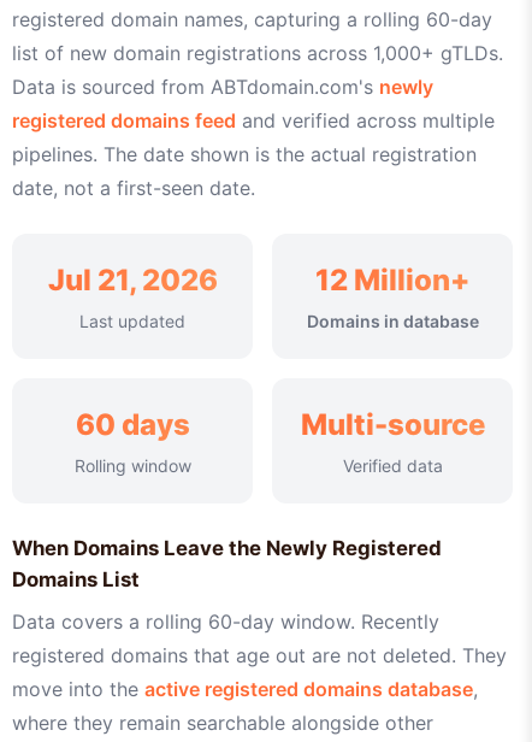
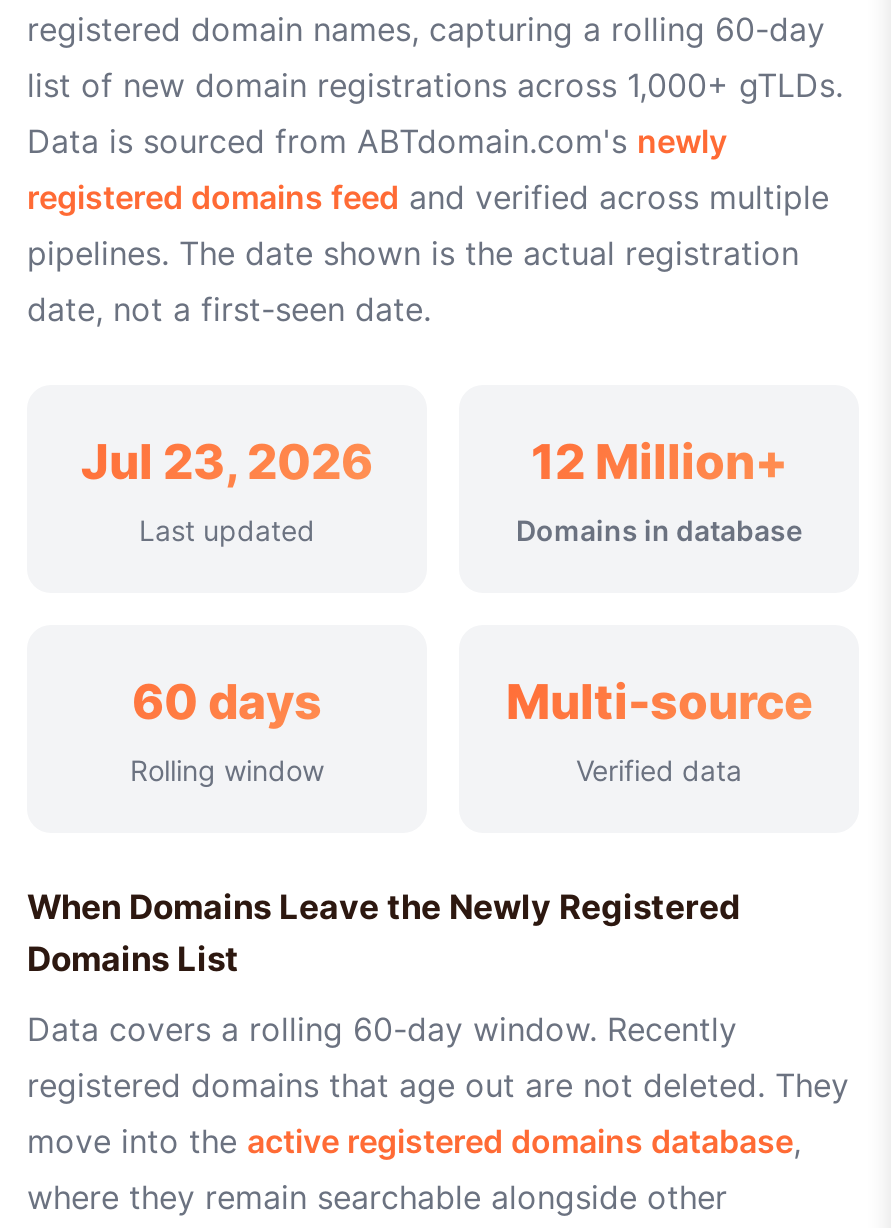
[48,263,217,298] Jul 21, 2026 -> [81,433,373,491] Jul 23, 2026

